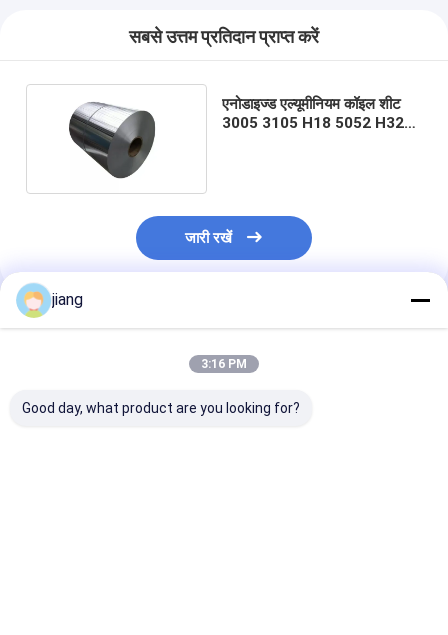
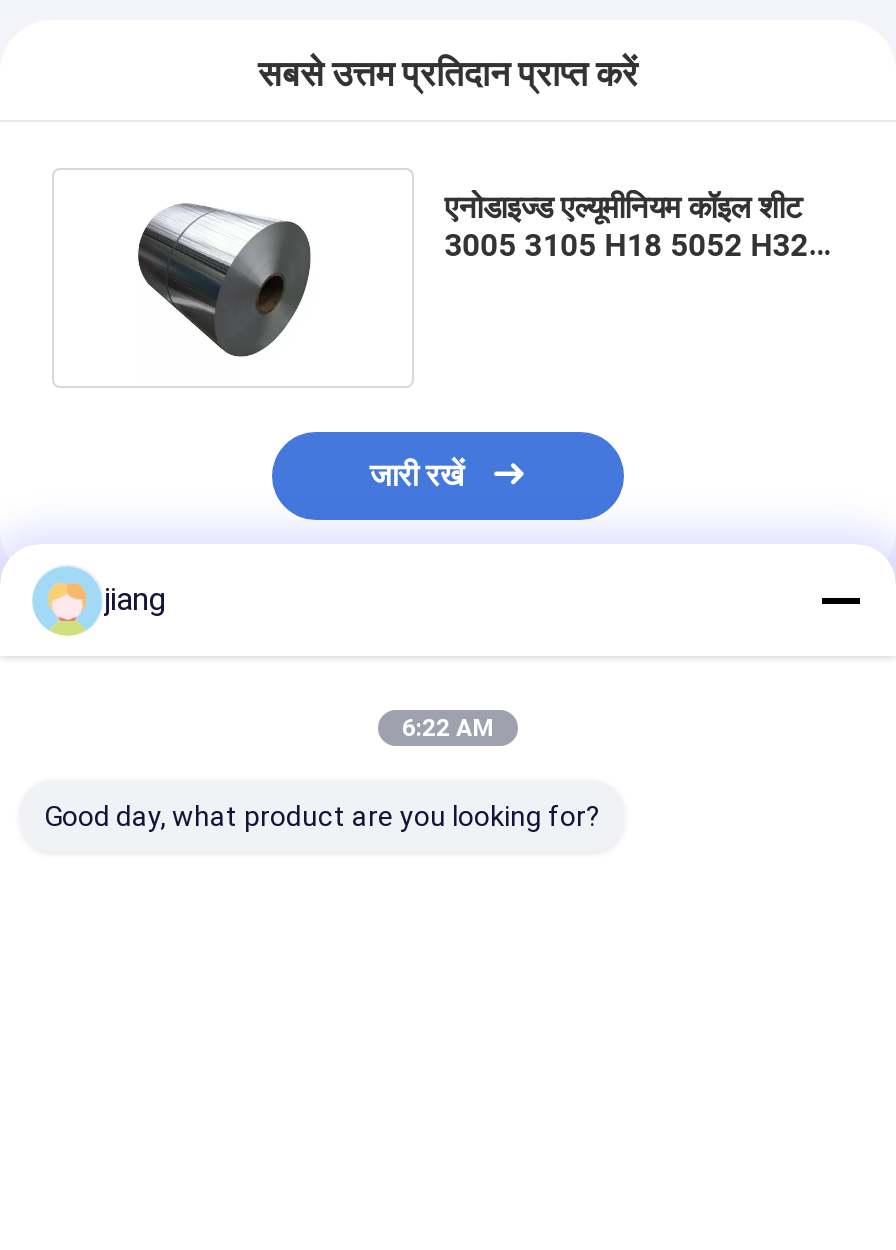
[201,357,247,371] 3:16 PM -> [402,714,494,742] 6:22 AM

